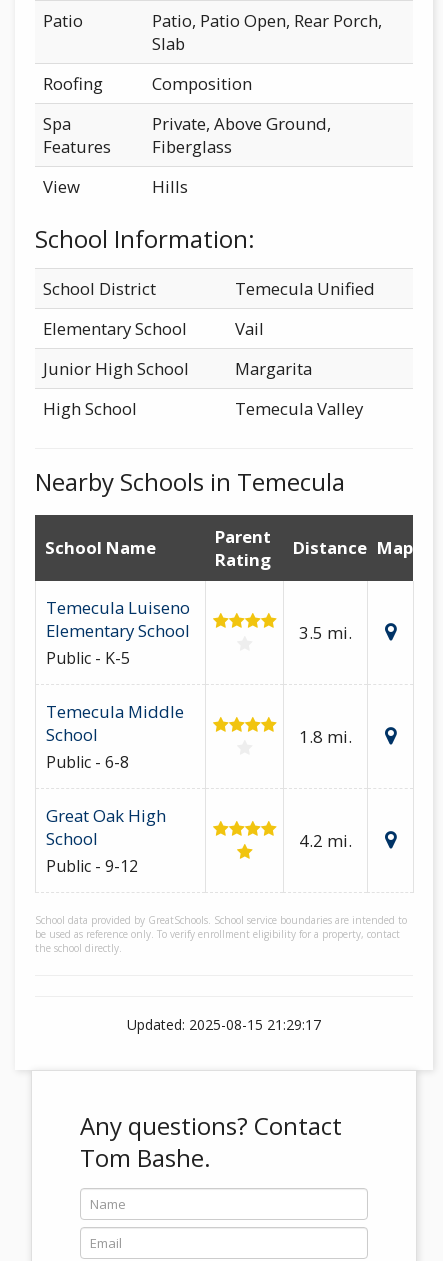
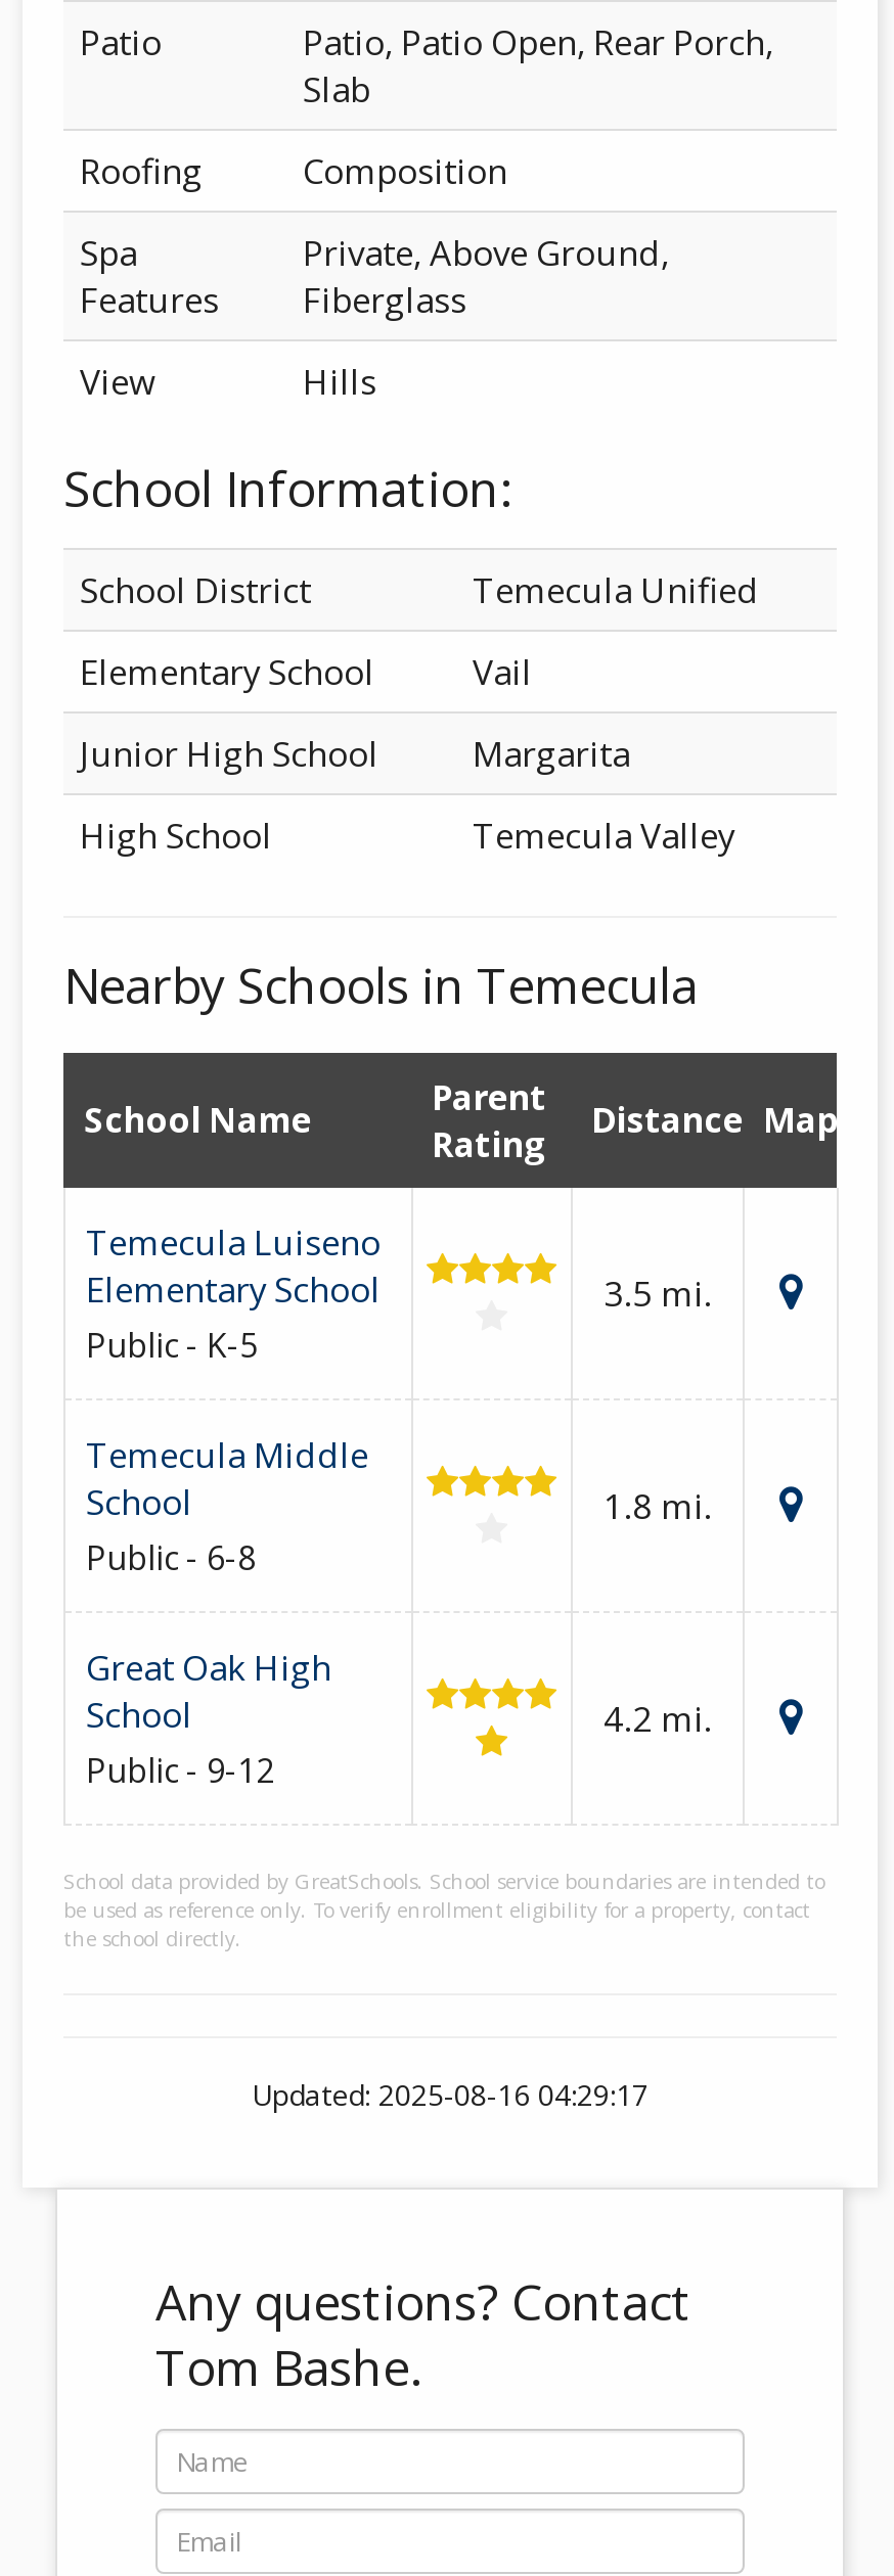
[127,1015,321,1034] Updated: 2025-08-15 21:29:17 -> [252,2074,649,2113] Updated: 2025-08-16 04:29:17

